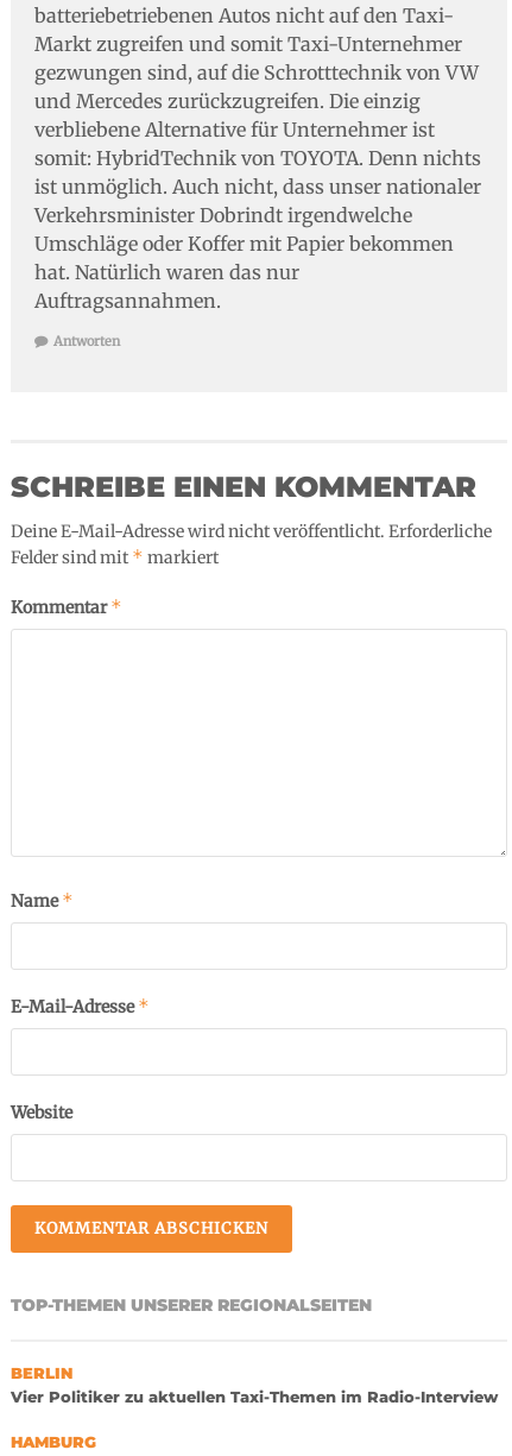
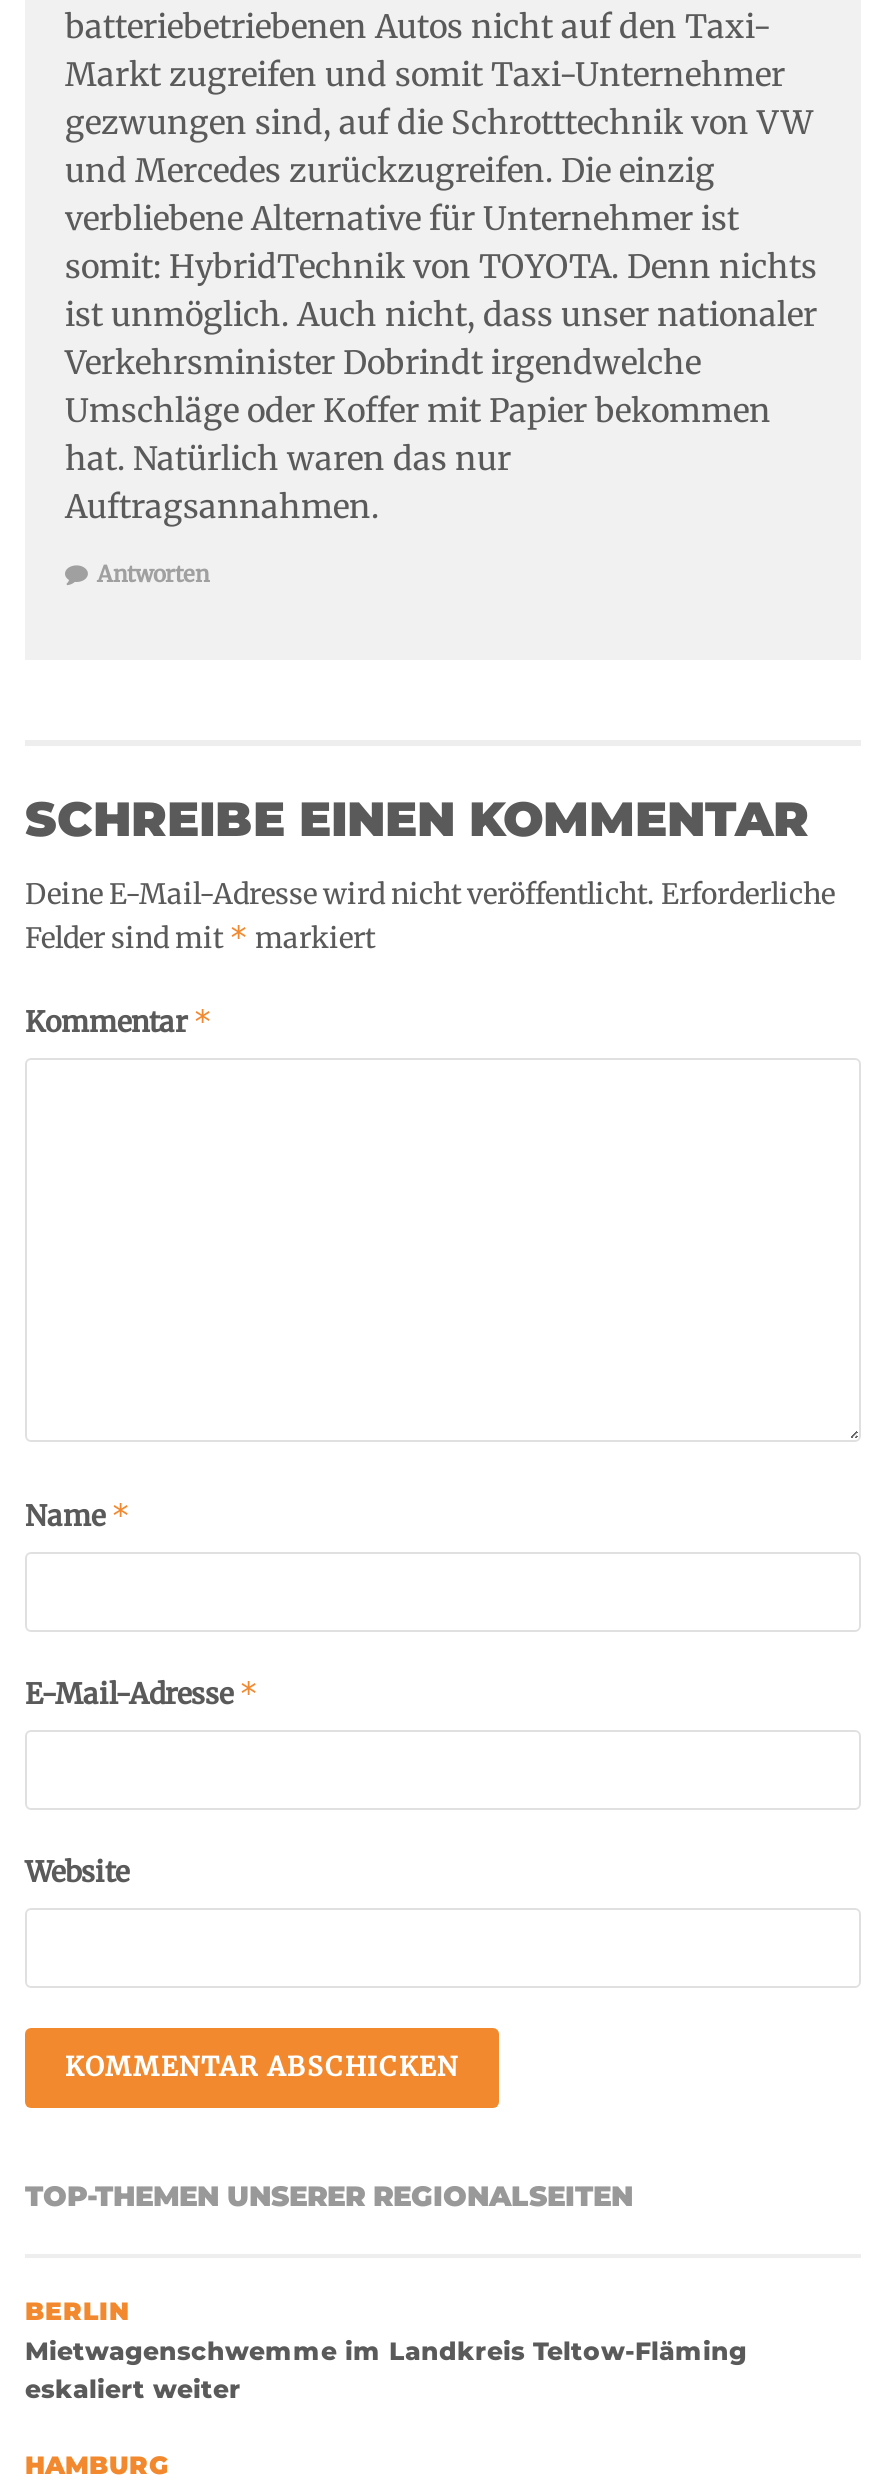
[11,1388,498,1406] Vier Politiker zu aktuellen Taxi-Themen im Radio-Interview -> [25,2336,747,2404] Mietwagenschwemme im Landkreis Teltow-Fläming | eskaliert weiter

